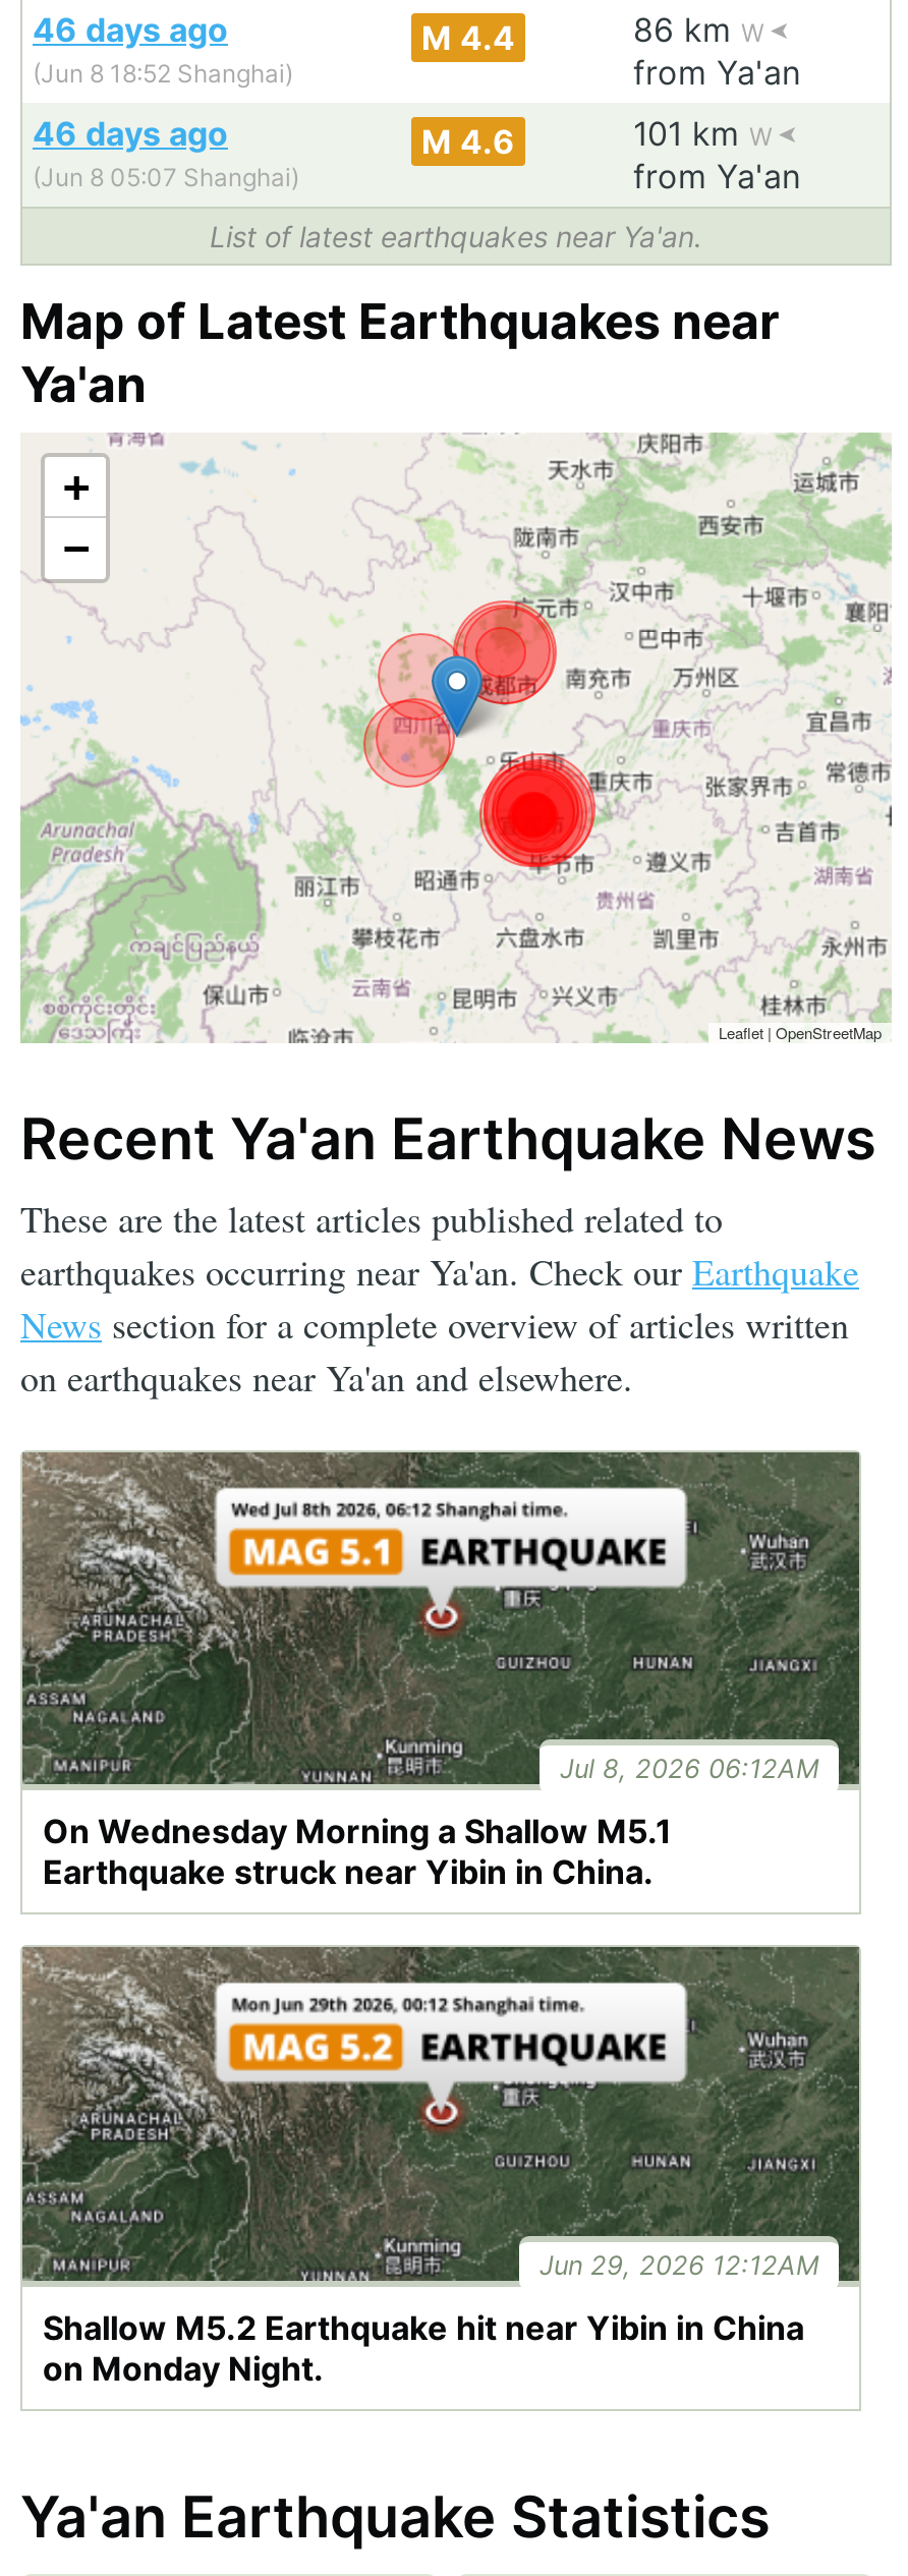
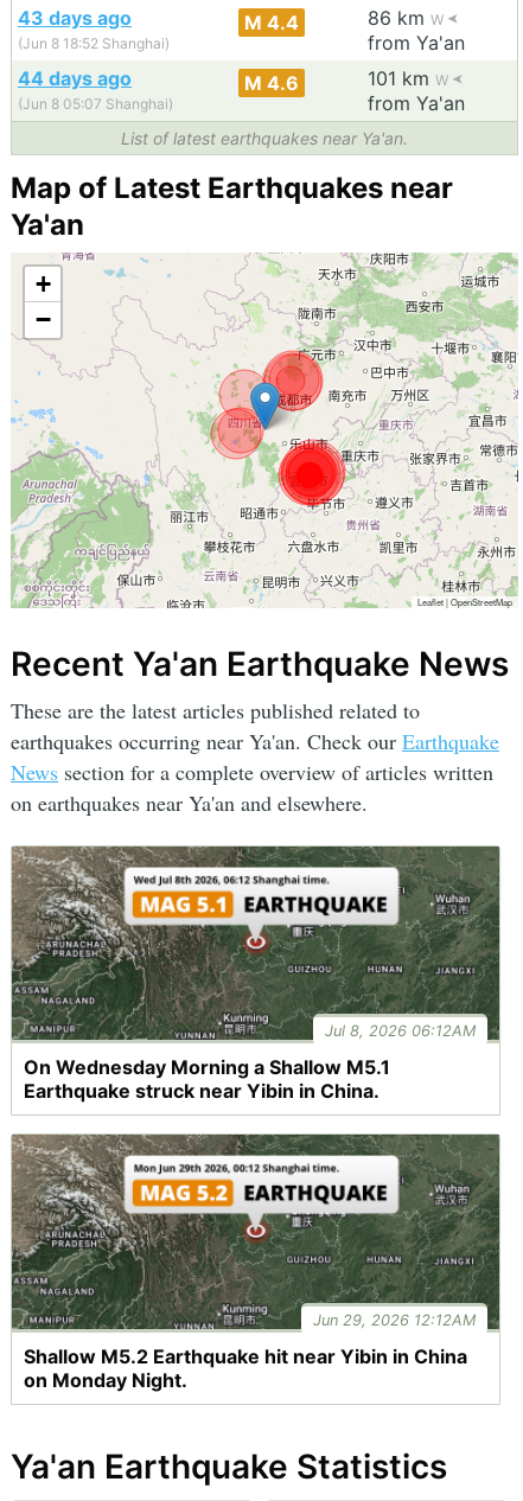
[33,10,228,51] 46 days ago -> [18,6,132,30] 43 days ago
[33,114,228,154] 46 days ago -> [18,67,132,91] 44 days ago

